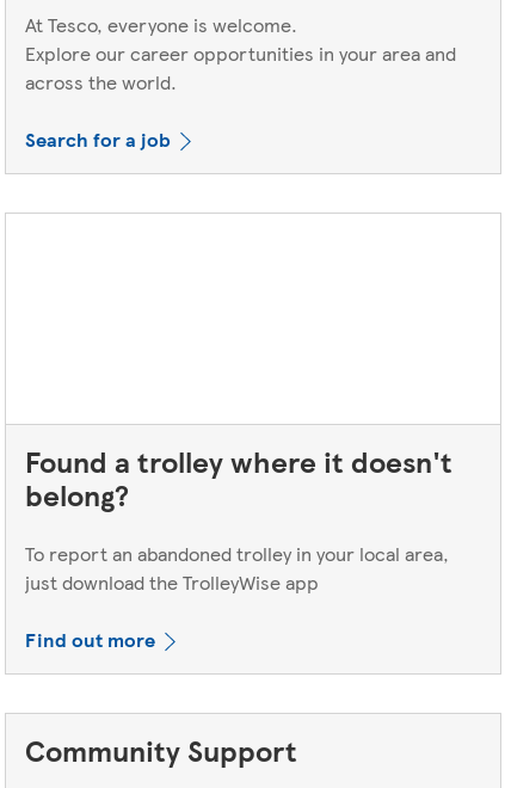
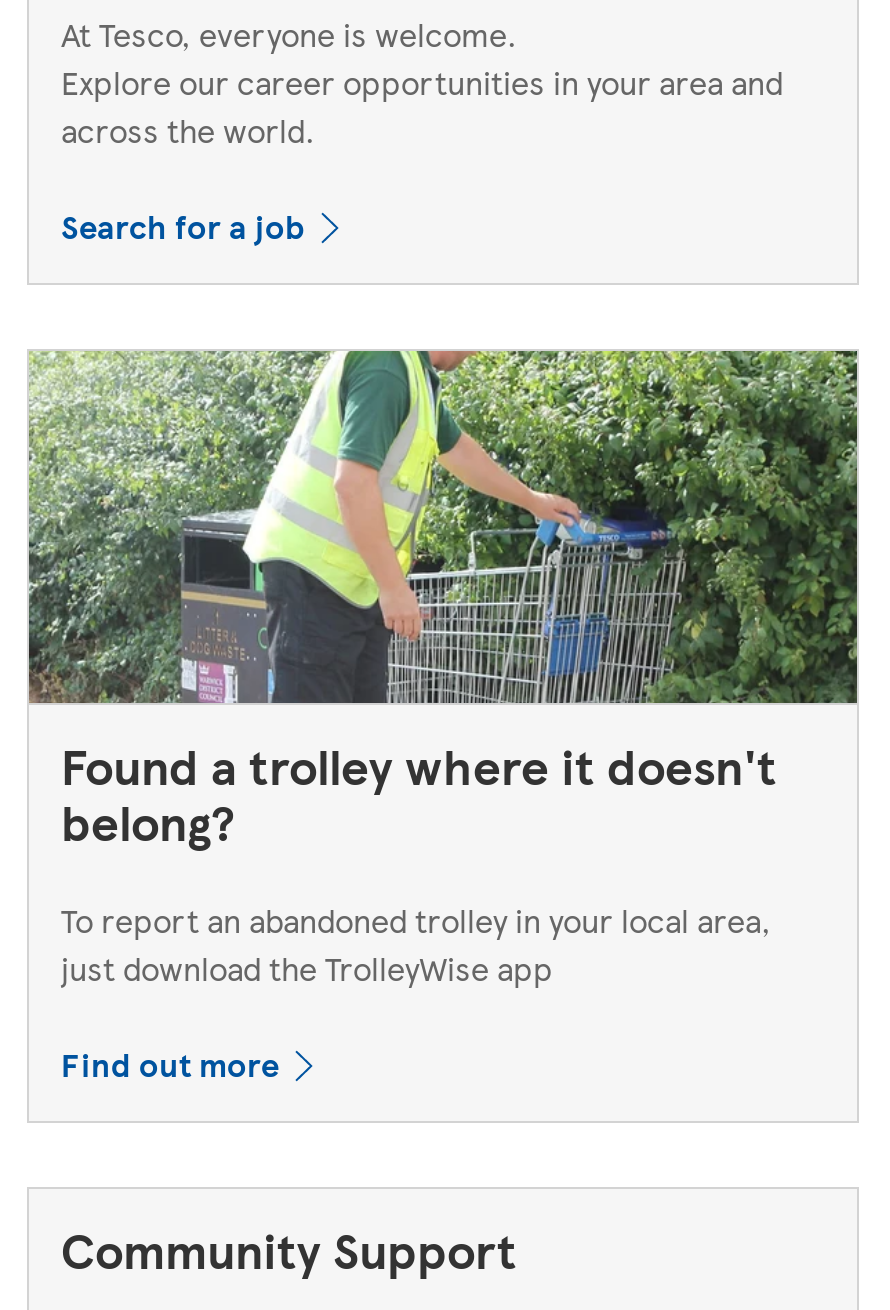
none -> [27,348,859,706] [image]

